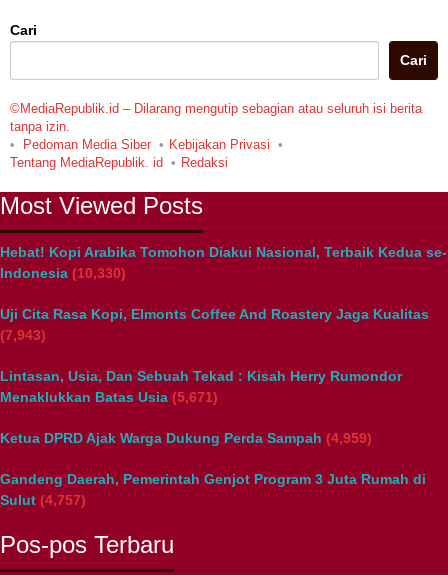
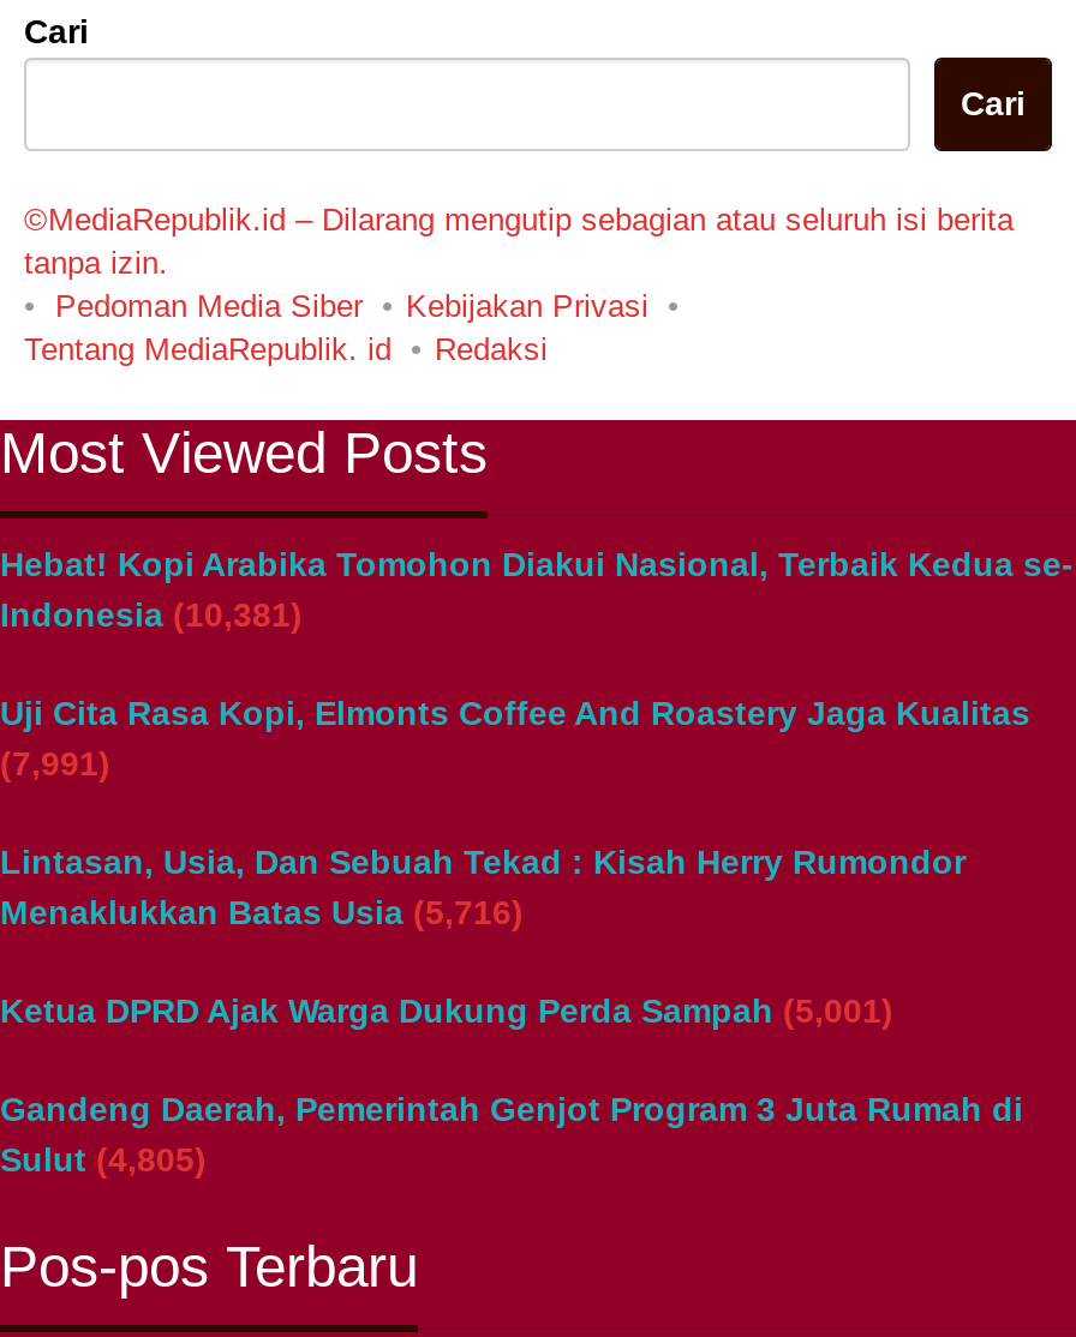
[0,265,126,281] Indonesia (10,330) -> [0,596,303,635] Indonesia (10,381)
[0,327,46,343] (7,943) -> [0,745,110,784] (7,991)
[0,389,218,405] Menaklukkan Batas Usia (5,671) -> [0,894,524,933] Menaklukkan Batas Usia (5,716)
[0,430,372,446] Ketua DPRD Ajak Warga Dukung Perda Sampah (4,959) -> [0,993,893,1031] Ketua DPRD Ajak Warga Dukung Perda Sampah (5,001)
[0,492,86,508] Sulut (4,757) -> [0,1141,207,1180] Sulut (4,805)

